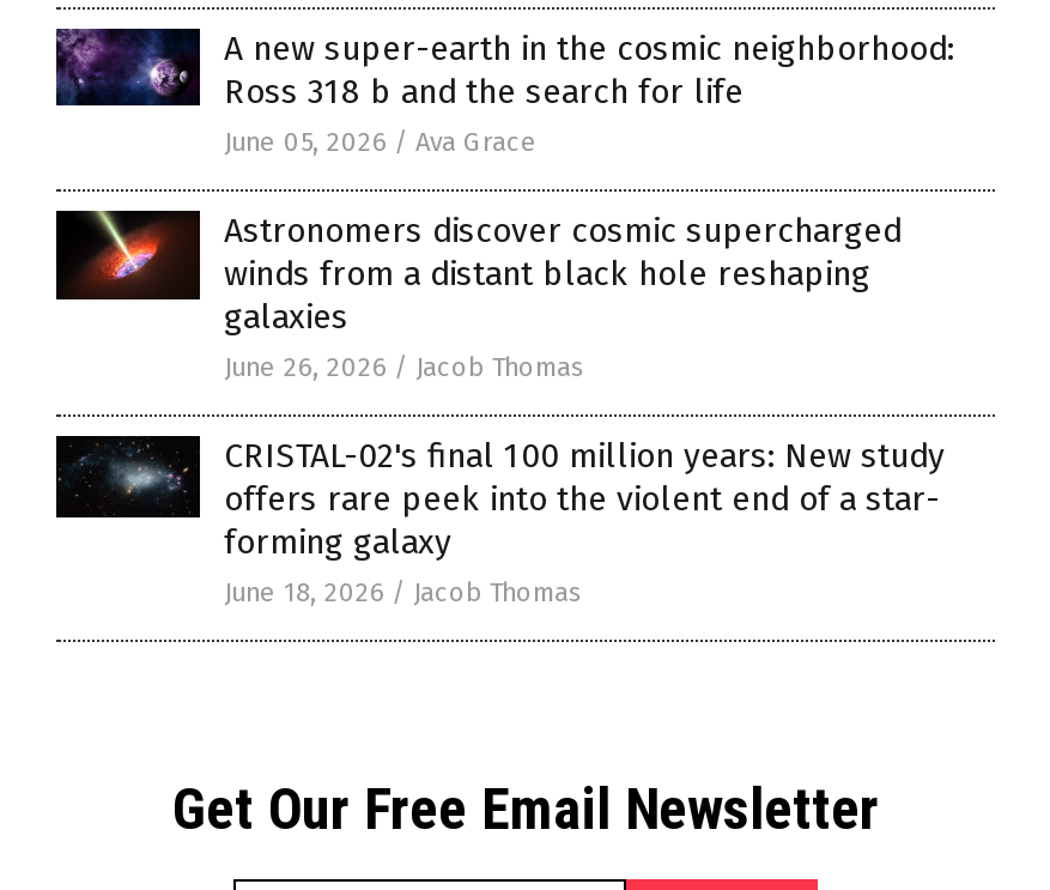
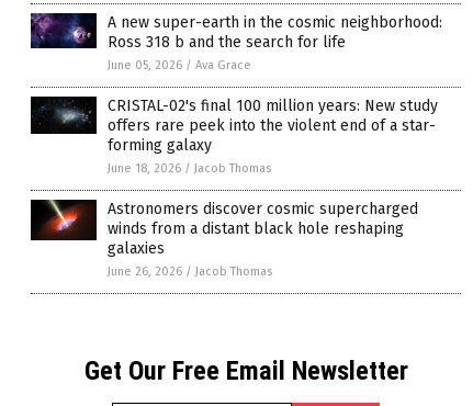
moved [56,208,902,383] -> [30,199,418,279]: [image] | Astronomers discover cosmic supercharged | winds from a distant black hole reshaping | galaxies | June 26, 2026 / Jacob Thomas
moved [56,424,945,609] -> [31,91,438,176]: [image] | CRISTAL-02's final 100 million years: New study | offers rare peek into the violent end of a star- | forming galaxy | June 18, 2026 / Jacob Thomas

